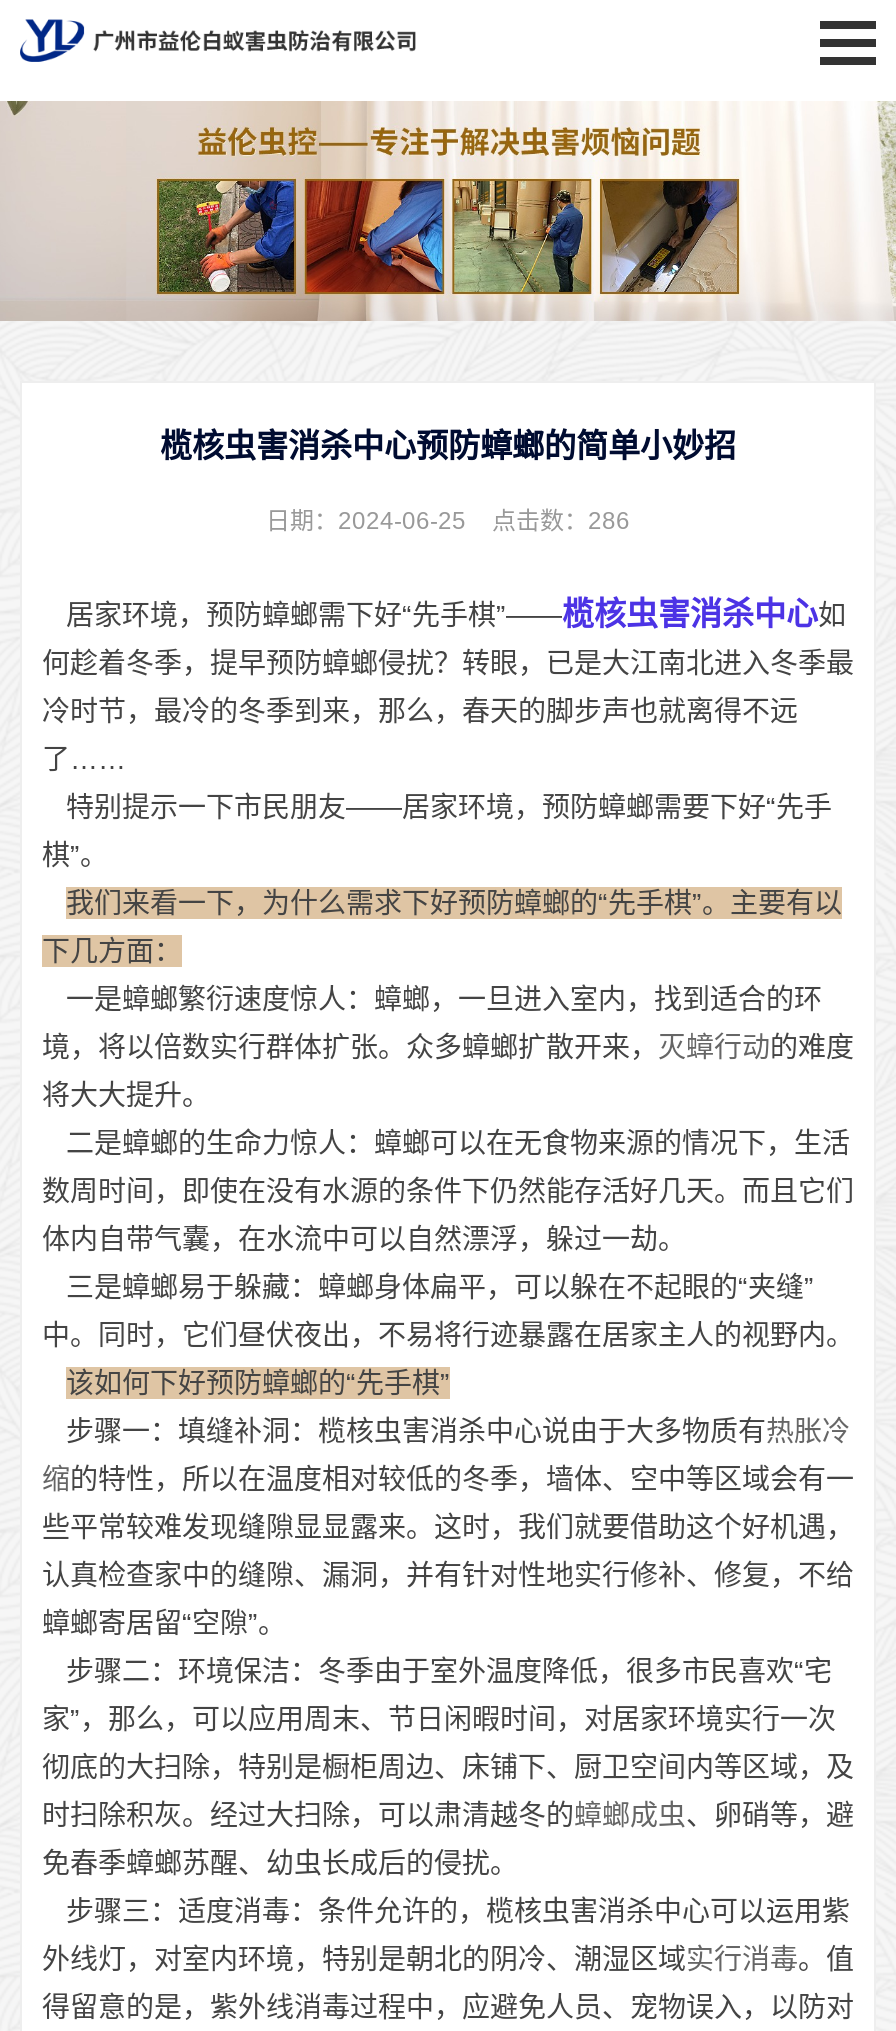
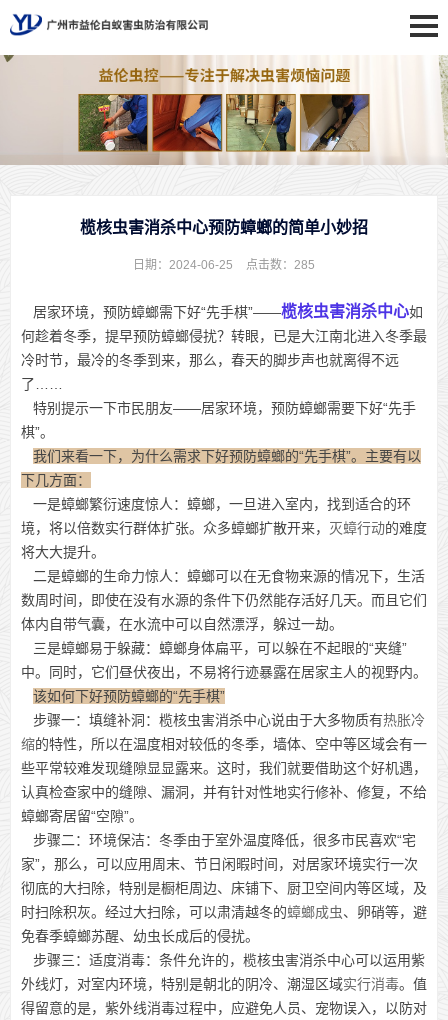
[266,507,630,535] 日期：2024-06-25 点击数：286 -> [133,258,315,272] 日期：2024-06-25 点击数：285

